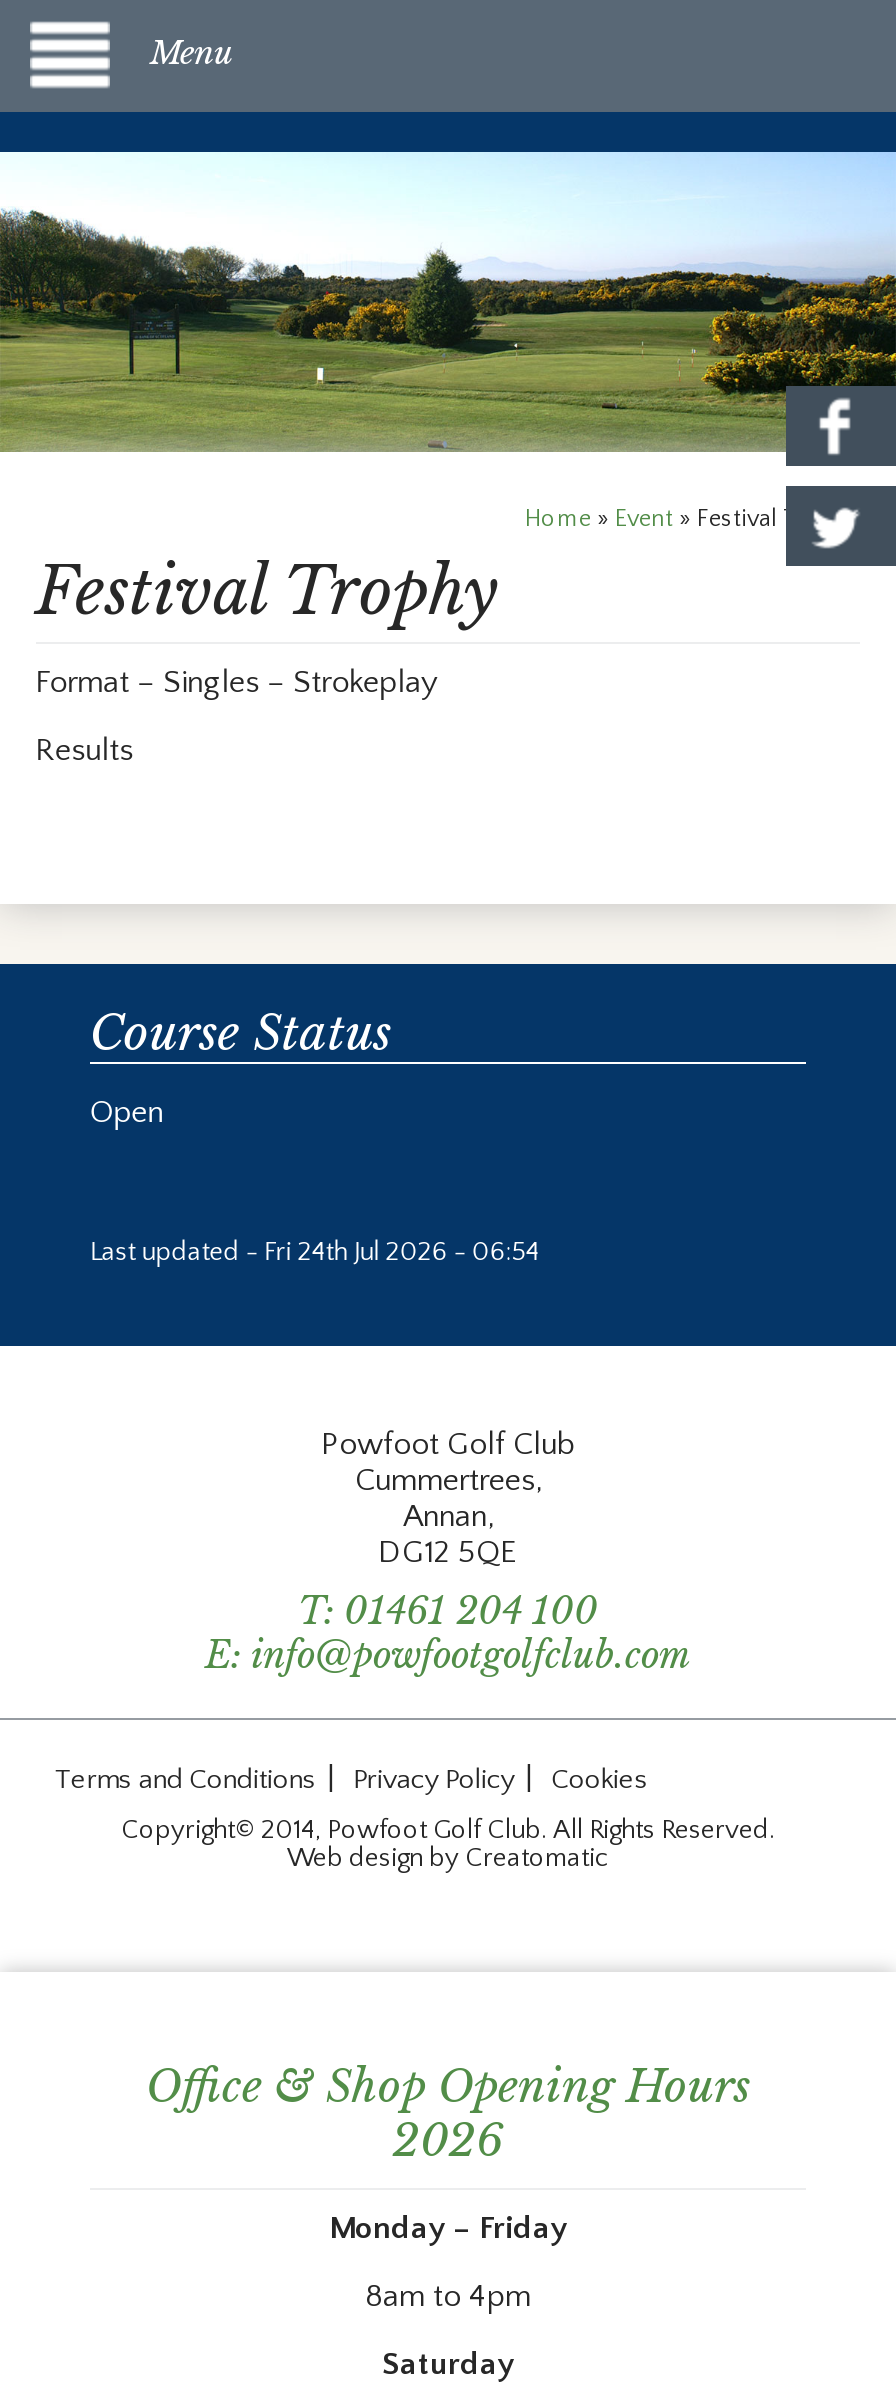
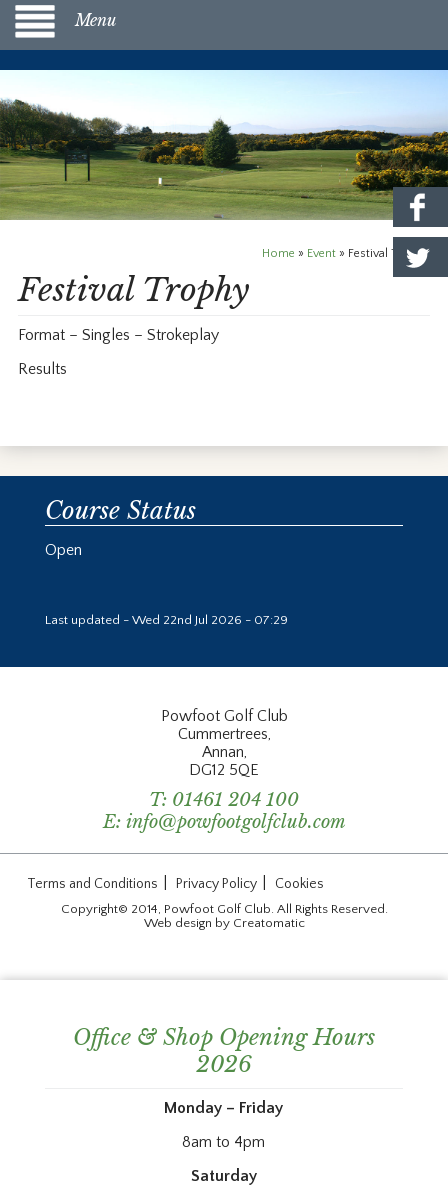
[90,1237,540,1265] Last updated - Fri 24th Jul 2026 - 06:54 -> [45,613,288,627] Last updated - Wed 22nd Jul 2026 - 07:29

